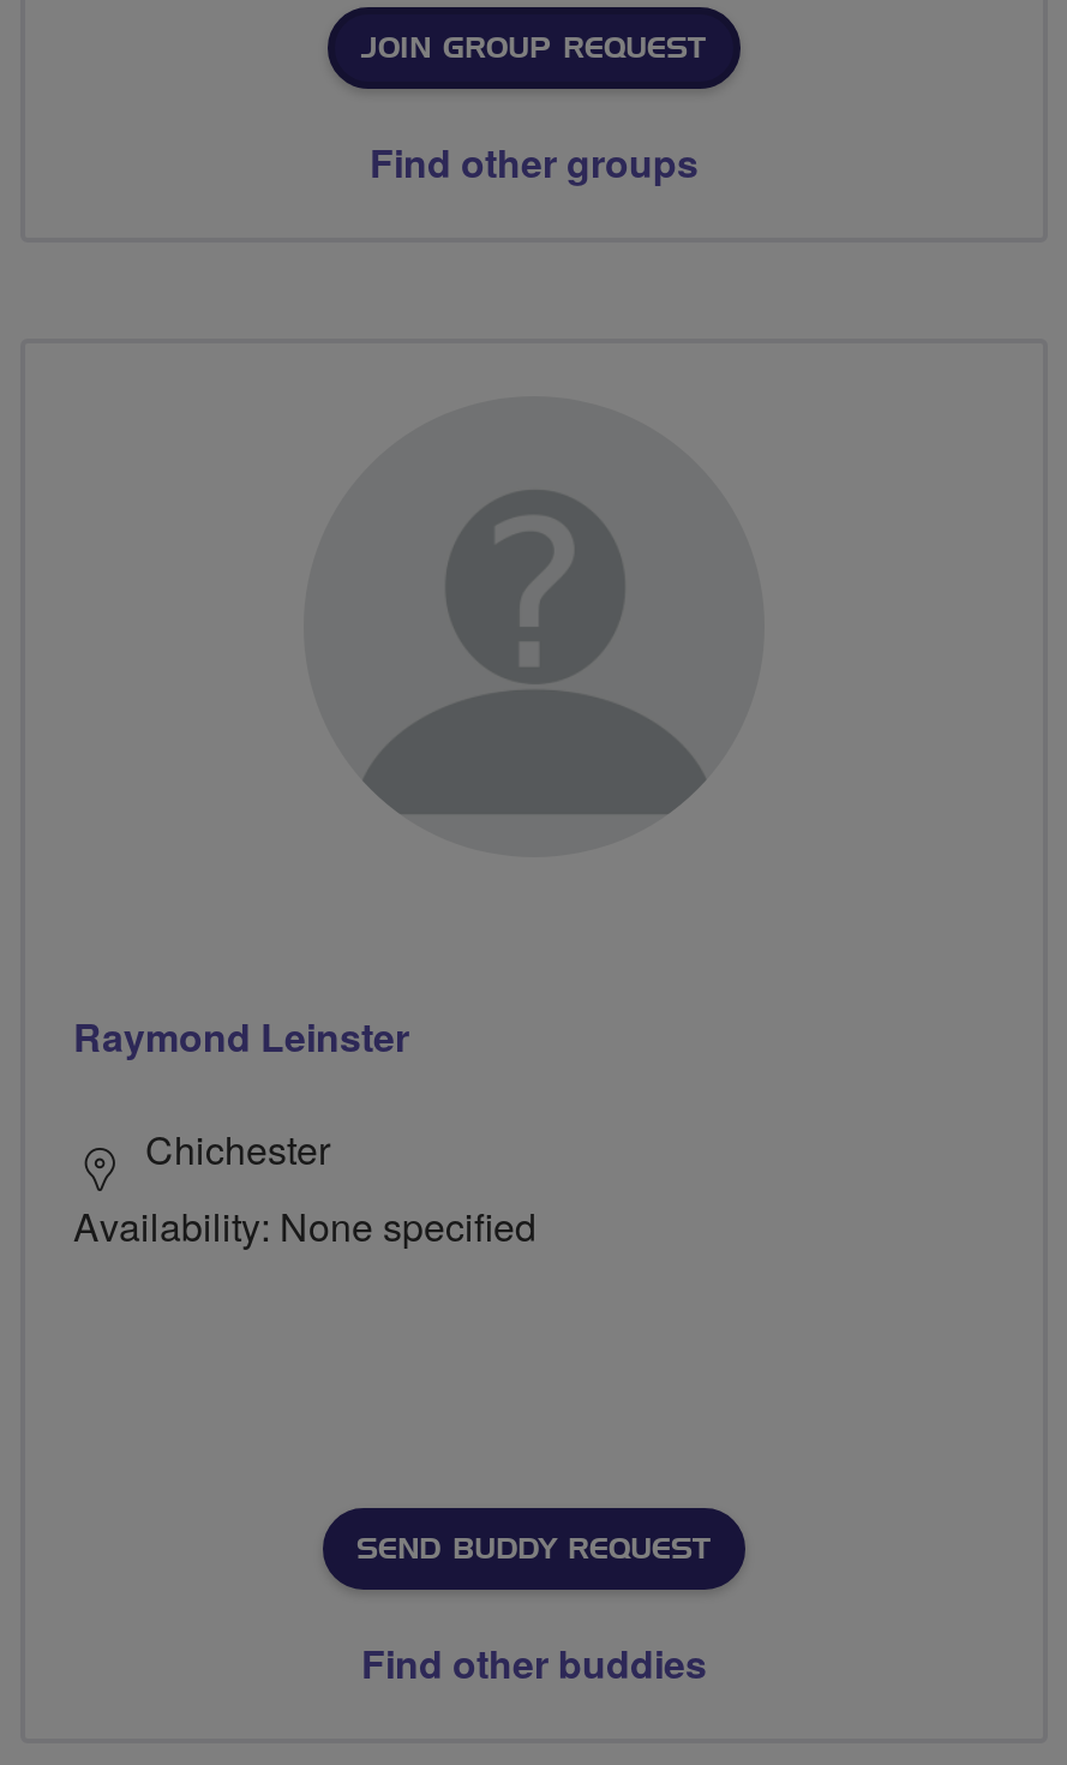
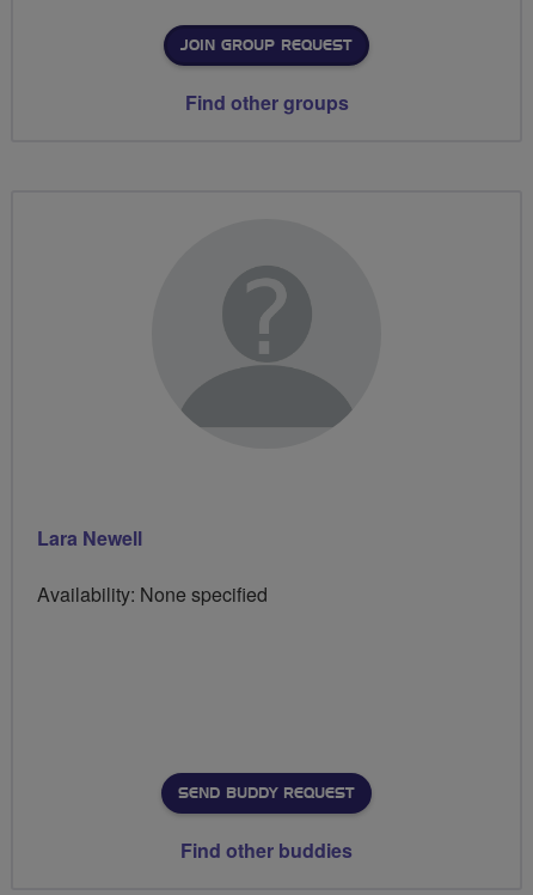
[73,1009,409,1177] Raymond Leinster | Chichester -> [37,524,142,552] Lara Newell
moved [73,1199,537,1254] -> [37,580,268,608]: Availability: None specified

